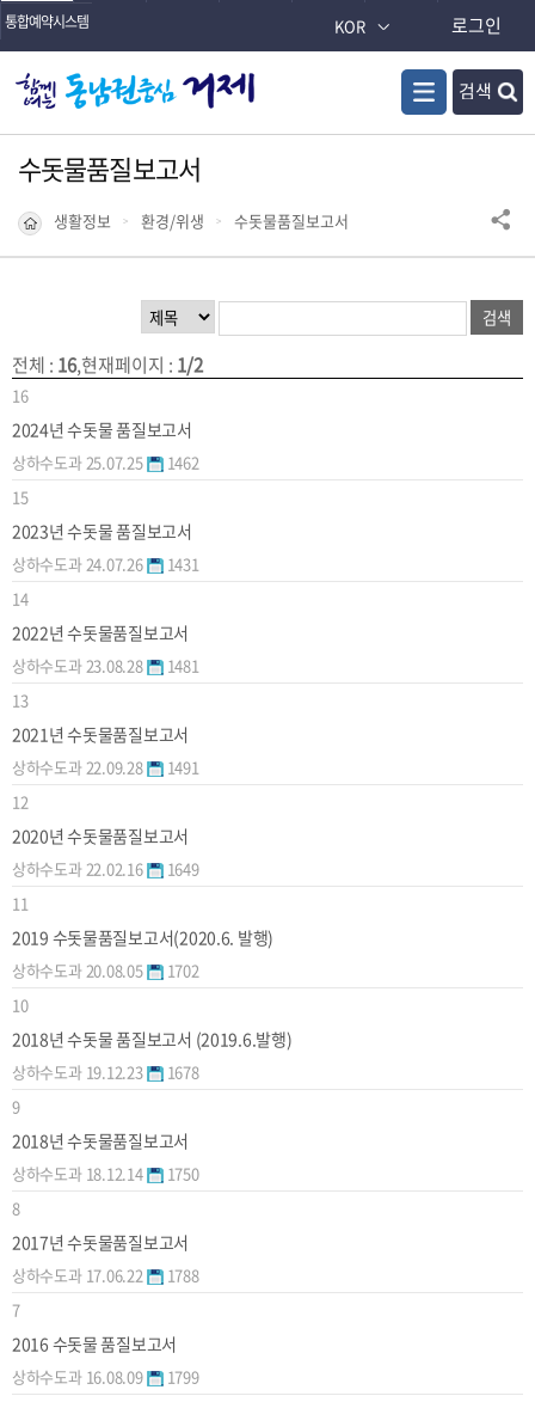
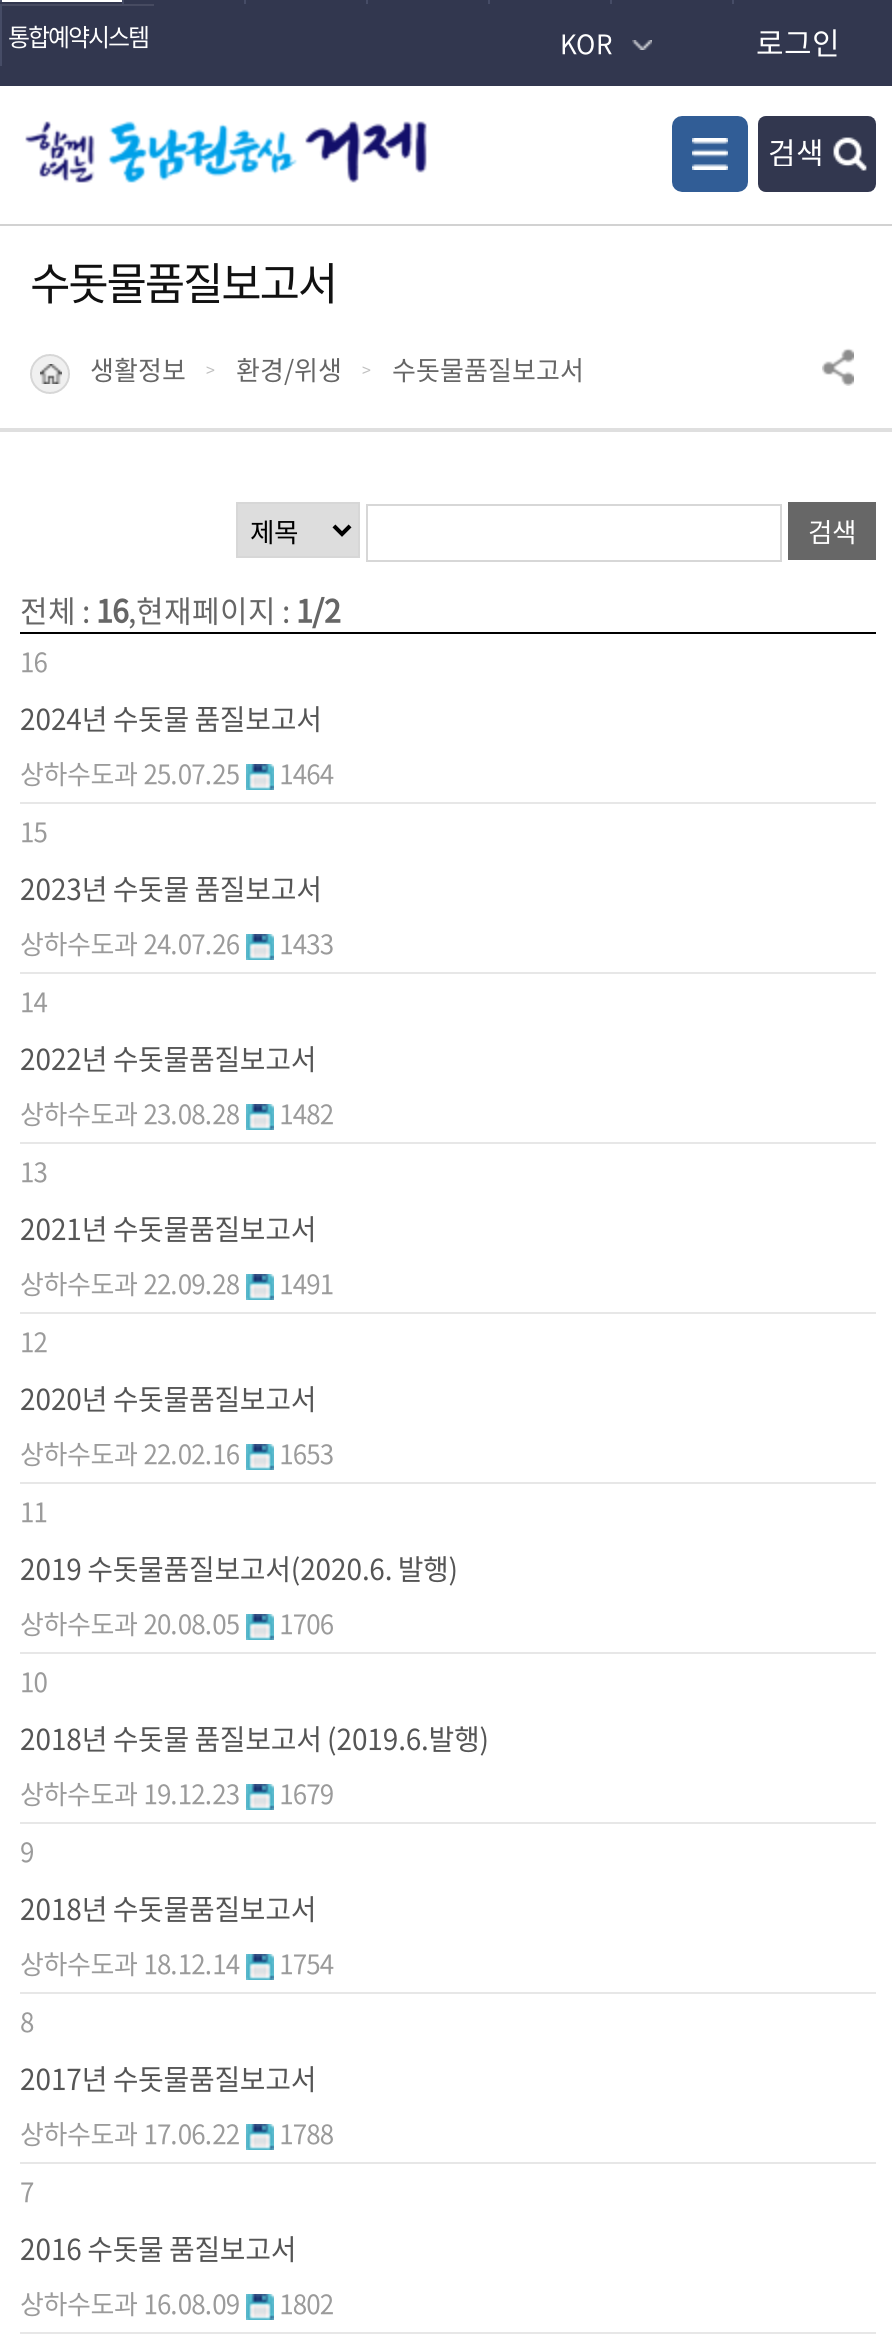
[12,451,199,473] 상하수도과 25.07.25 1462 -> [20,754,333,792] 상하수도과 25.07.25 1464
[12,552,199,575] 상하수도과 24.07.26 1431 -> [20,924,333,962] 상하수도과 24.07.26 1433
[12,654,199,676] 상하수도과 23.08.28 1481 -> [20,1094,333,1132] 상하수도과 23.08.28 1482
[12,857,199,880] 상하수도과 22.02.16 1649 -> [20,1434,333,1472] 상하수도과 22.02.16 1653
[12,959,199,981] 상하수도과 20.08.05 1702 -> [20,1604,333,1642] 상하수도과 20.08.05 1706
[12,1060,199,1083] 상하수도과 19.12.23 1678 -> [20,1774,333,1812] 상하수도과 19.12.23 1679
[12,1162,199,1184] 상하수도과 18.12.14 1750 -> [20,1944,333,1982] 상하수도과 18.12.14 1754
[12,1365,199,1388] 상하수도과 16.08.09 1799 -> [20,2284,333,2322] 상하수도과 16.08.09 1802

